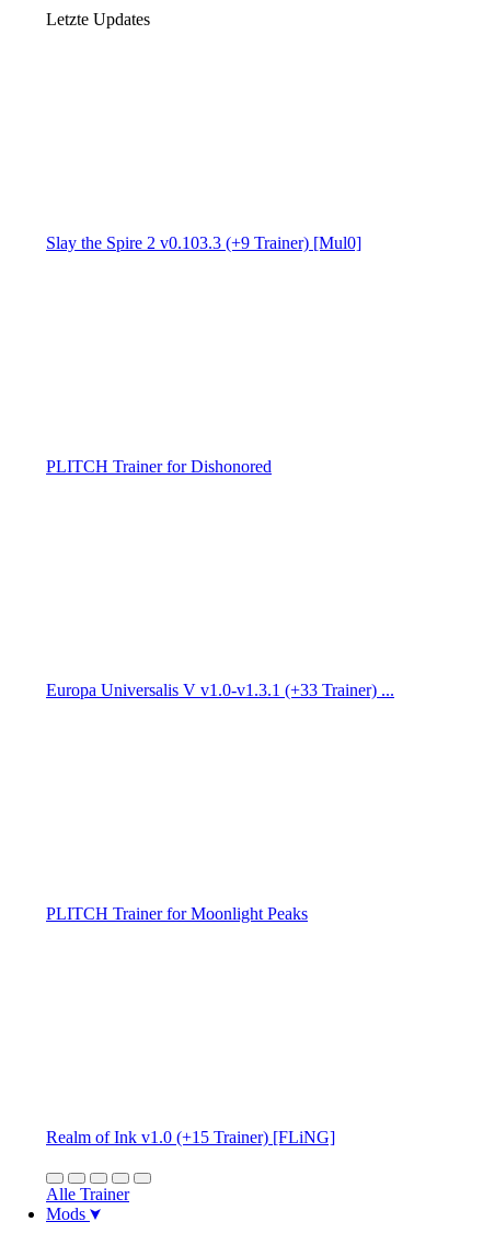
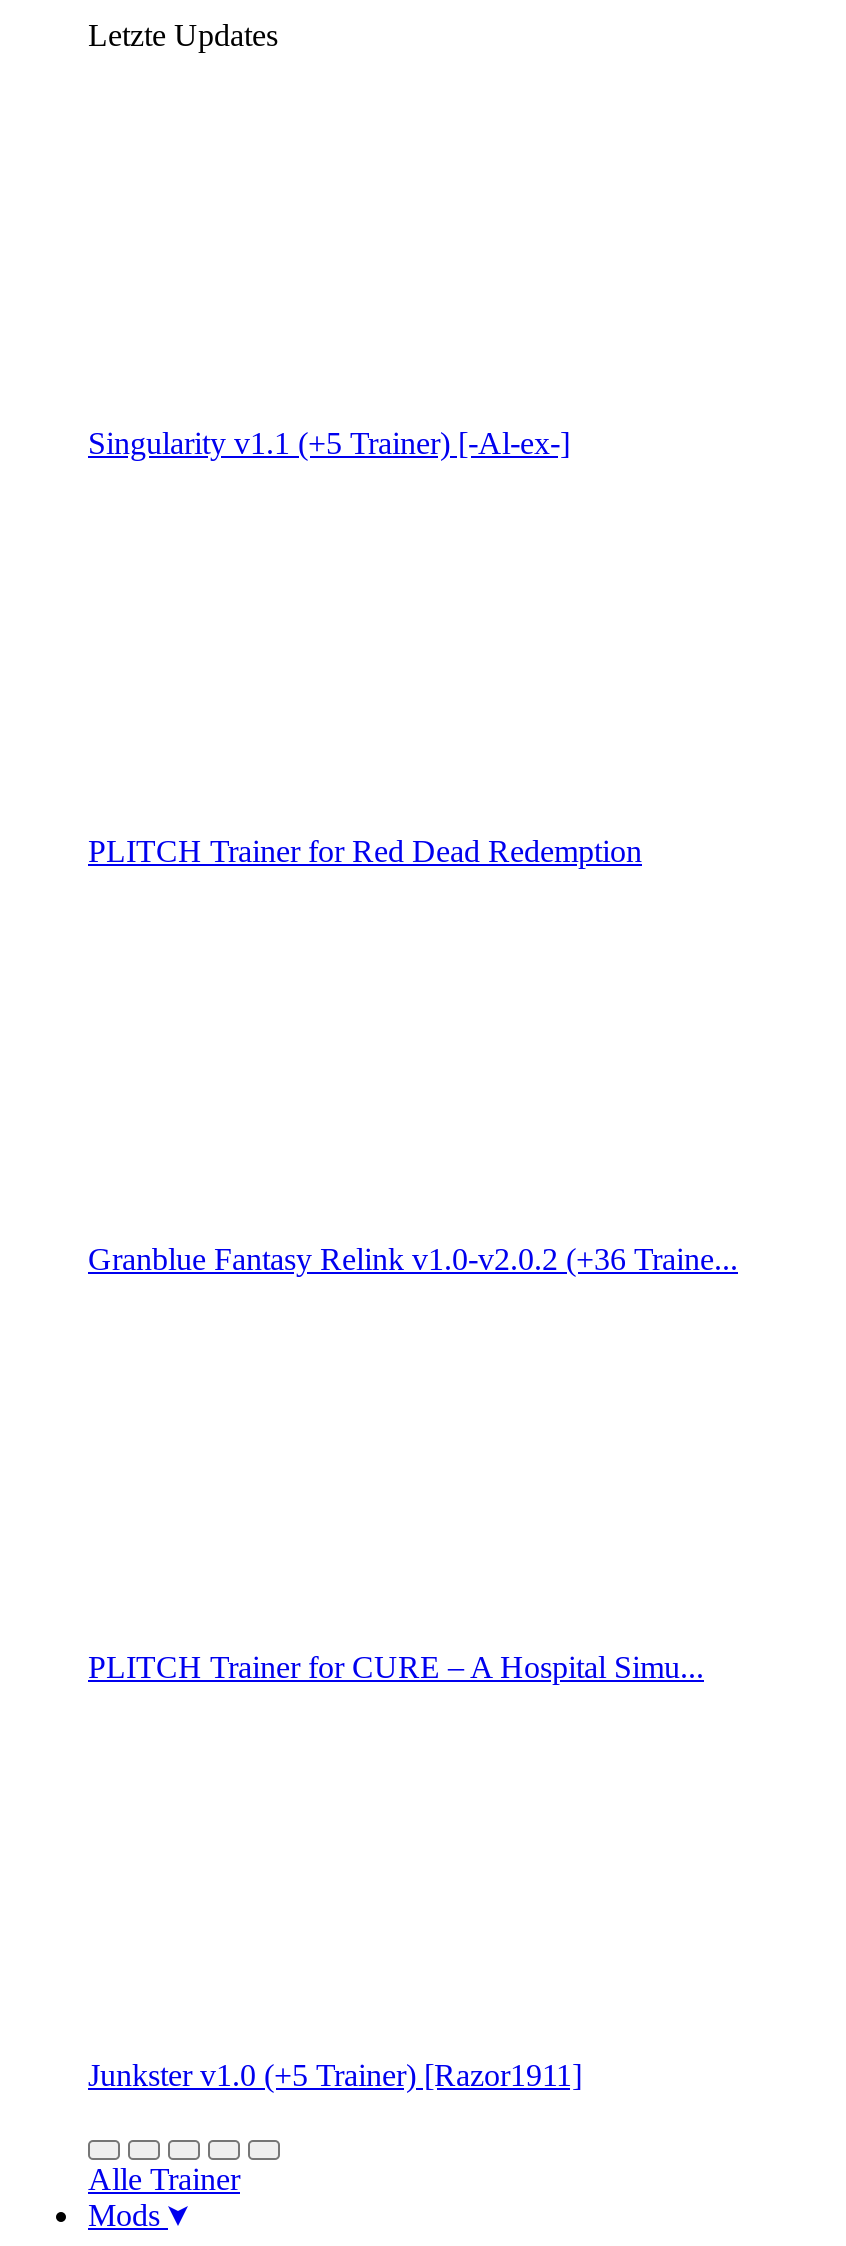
[46,233,361,252] Slay the Spire 2 v0.103.3 (+9 Trainer) [Mul0] -> [88,426,570,460] Singularity v1.1 (+5 Trainer) [-Al-ex-]
[46,457,272,476] PLITCH Trainer for Dishonored -> [88,834,642,868] PLITCH Trainer for Red Dead Redemption
[46,681,394,699] Europa Universalis V v1.0-v1.3.1 (+33 Trainer) ... -> [88,1242,738,1276] Granblue Fantasy Relink v1.0-v2.0.2 (+36 Traine...
[46,904,308,923] PLITCH Trainer for Moonlight Peaks -> [88,1650,704,1684] PLITCH Trainer for CURE – A Hospital Simu...
[46,1128,335,1146] Realm of Ink v1.0 (+15 Trainer) [FLiNG] -> [88,2058,582,2092] Junkster v1.0 (+5 Trainer) [Razor1911]

